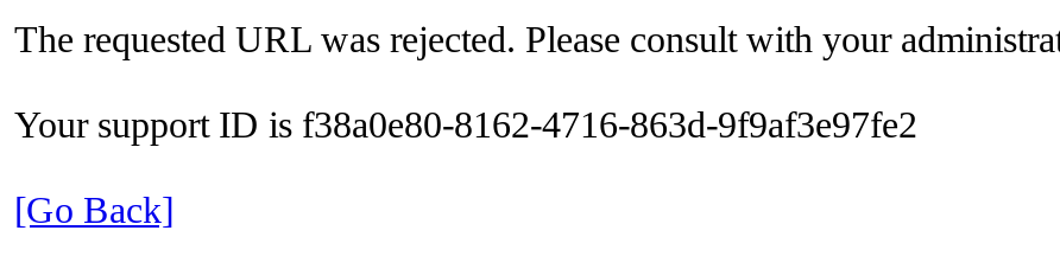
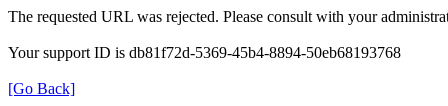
[14,104,917,145] Your support ID is f38a0e80-8162-4716-863d-9f9af3e97fe2 -> [8,44,401,61] Your support ID is db81f72d-5369-45b4-8894-50eb68193768

